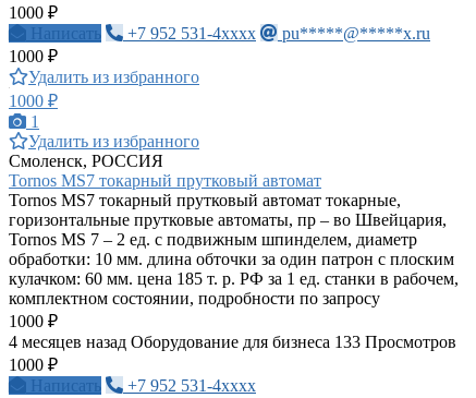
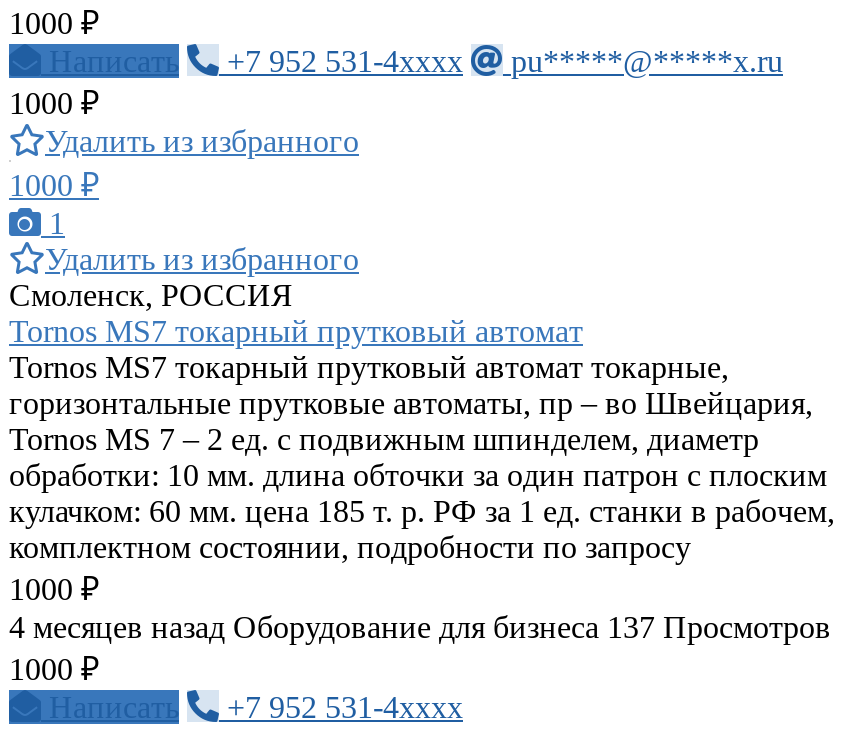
[9,333,456,351] 4 месяцев назад Оборудование для бизнеса 133 Просмотров -> [9,610,831,644] 4 месяцев назад Оборудование для бизнеса 137 Просмотров

